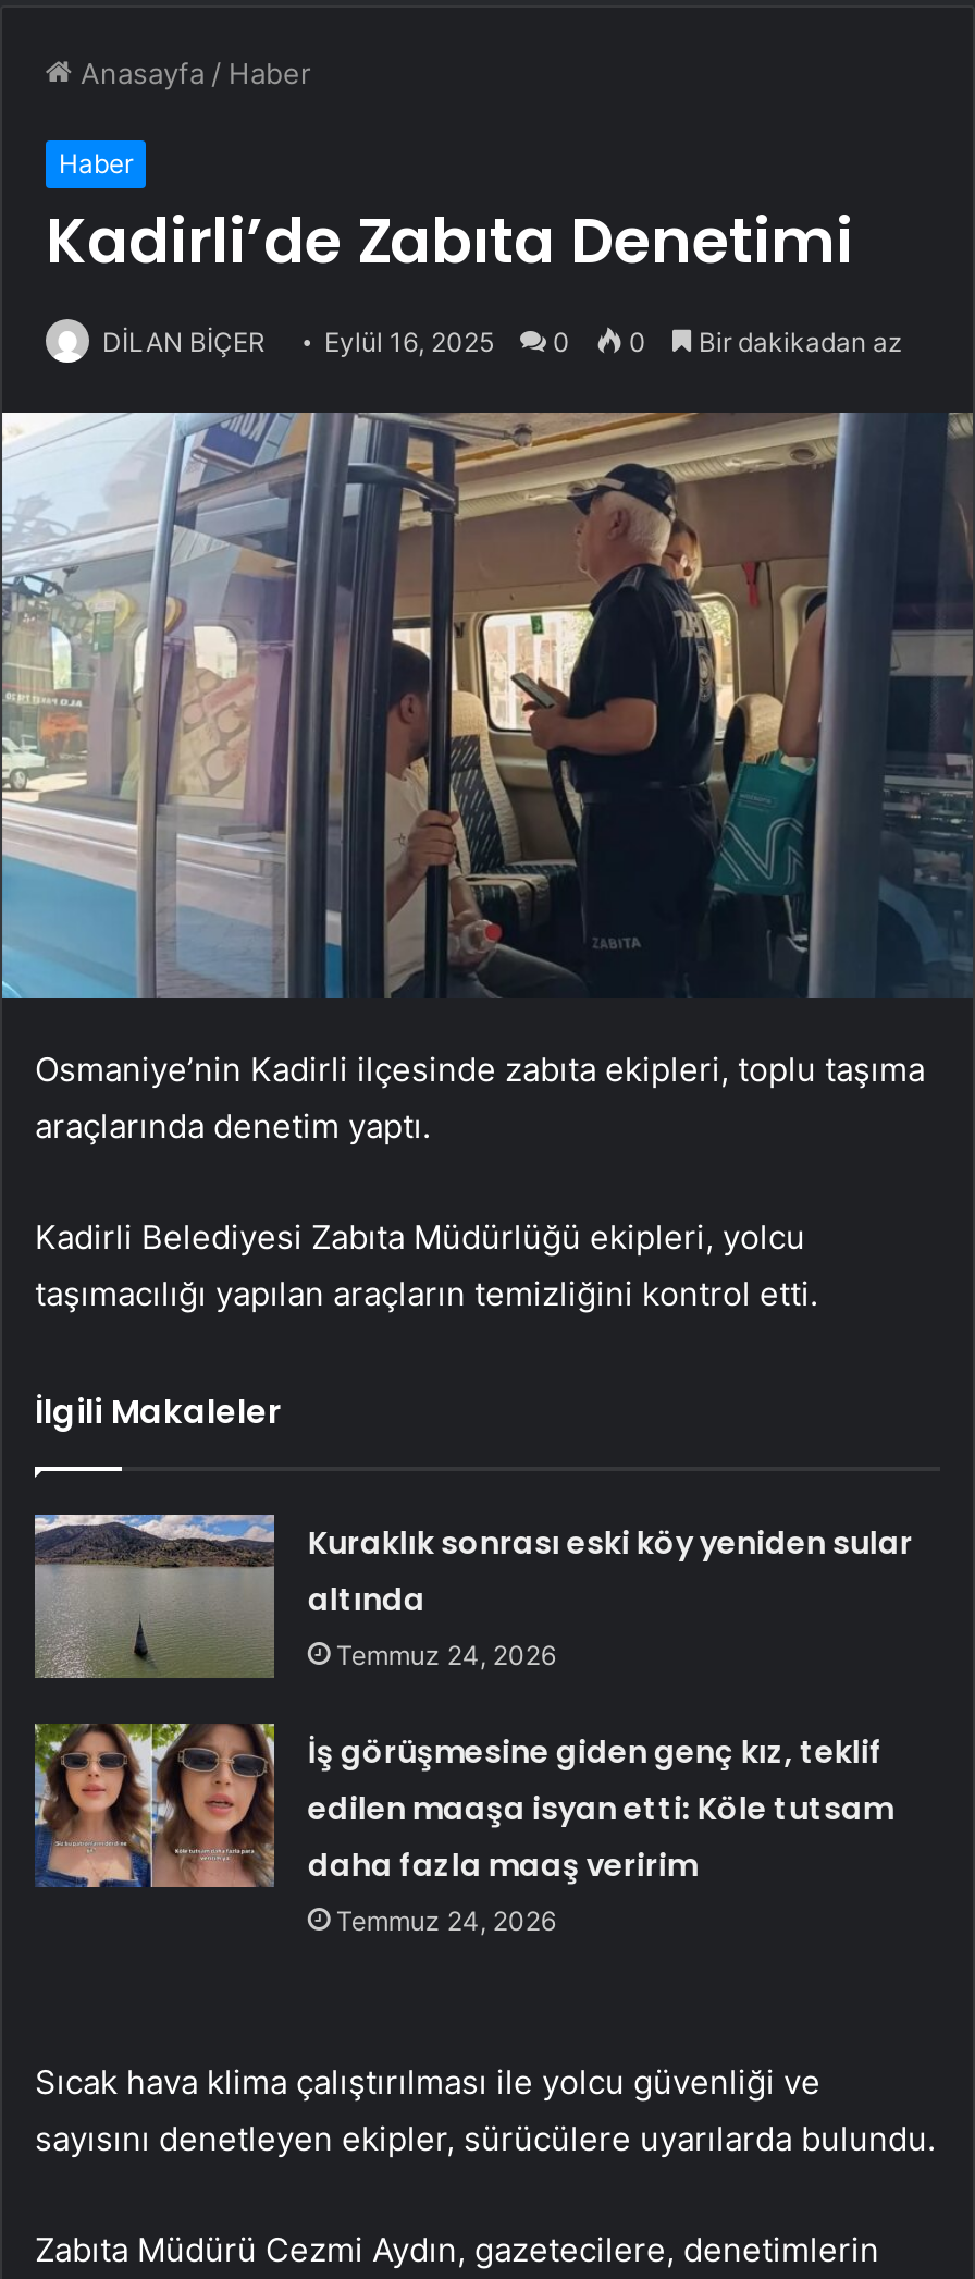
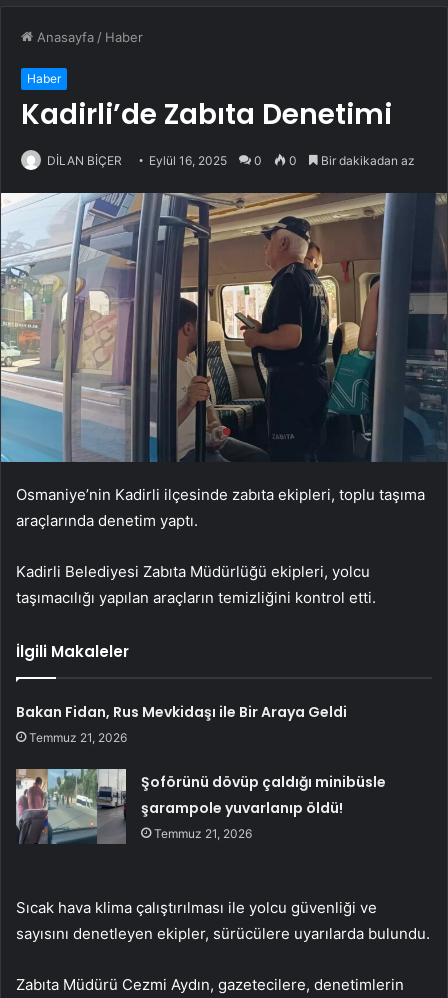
[308,1521,913,1672] Kuraklık sonrası eski köy yeniden sular | altında | Temmuz 24, 2026 -> [16,702,347,745] Bakan Fidan, Rus Mevkidaşı ile Bir Araya Geldi | Temmuz 21, 2026
[35,1730,893,1937] [image] | İş görüşmesine giden genç kız, teklif | edilen maaşa isyan etti: Köle tutsam | daha fazla maaş veririm | Temmuz 24, 2026 -> [15,753,386,845] [image] | Şoförünü dövüp çaldığı minibüsle | şarampole yuvarlanıp öldü! | Temmuz 21, 2026

